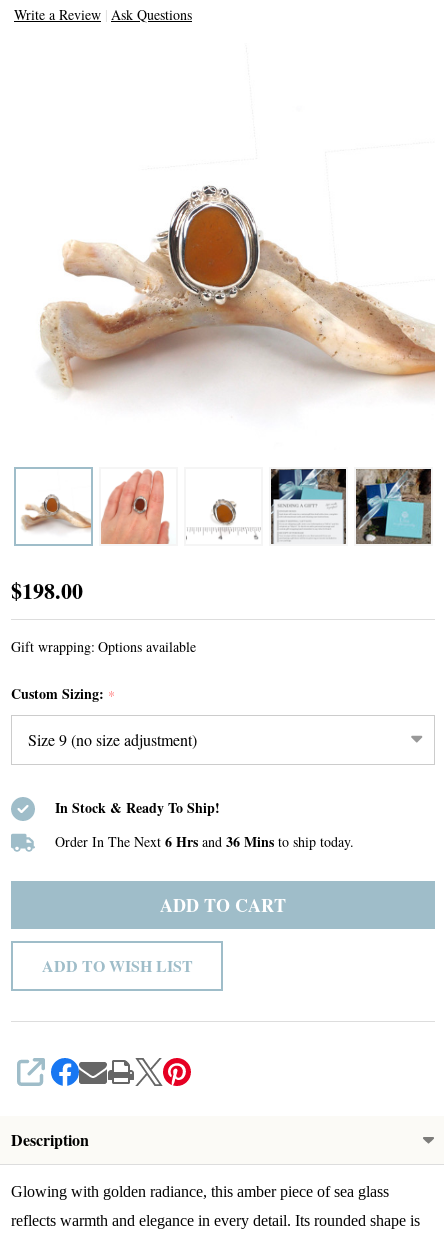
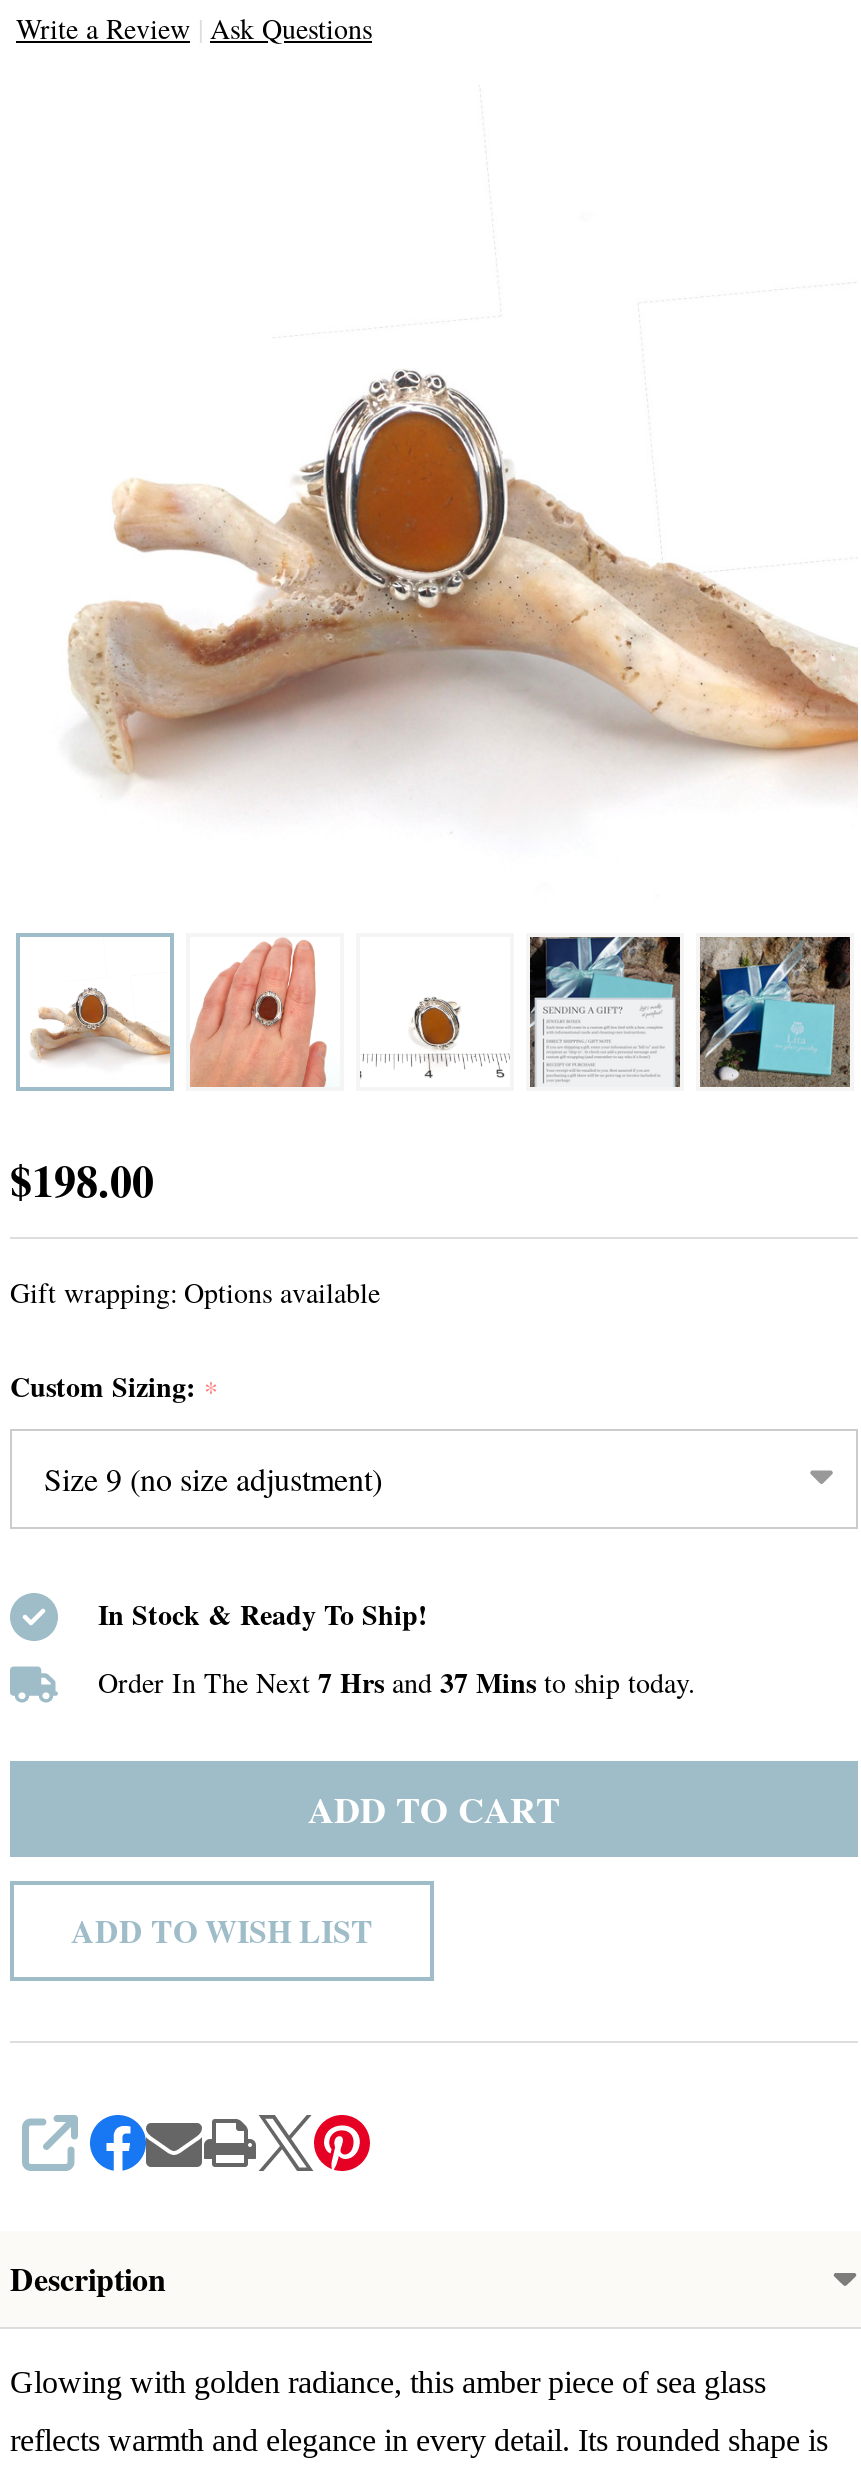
[55,831,354,852] Order In The Next 6 Hrs and 36 Mins to ship today. -> [98,1662,696,1704] Order In The Next 7 Hrs and 37 Mins to ship today.

